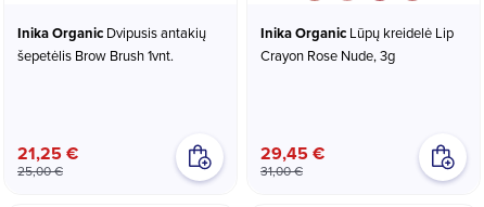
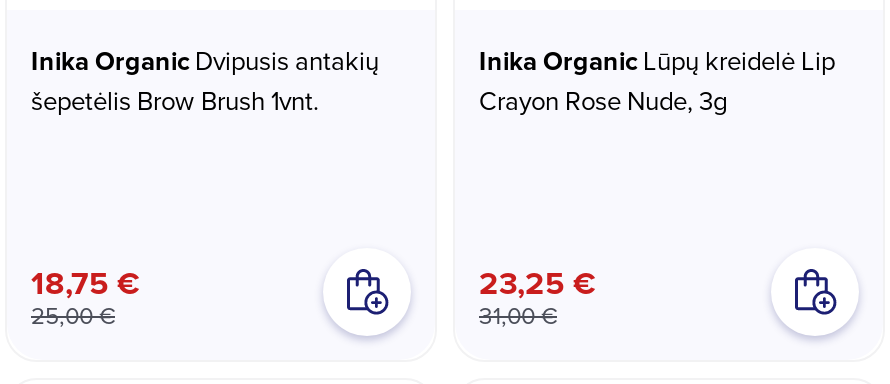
[17,141,78,165] 21,25 € -> [31,259,139,305] 18,75 €
[260,141,324,165] 29,45 € -> [479,259,595,305] 23,25 €

